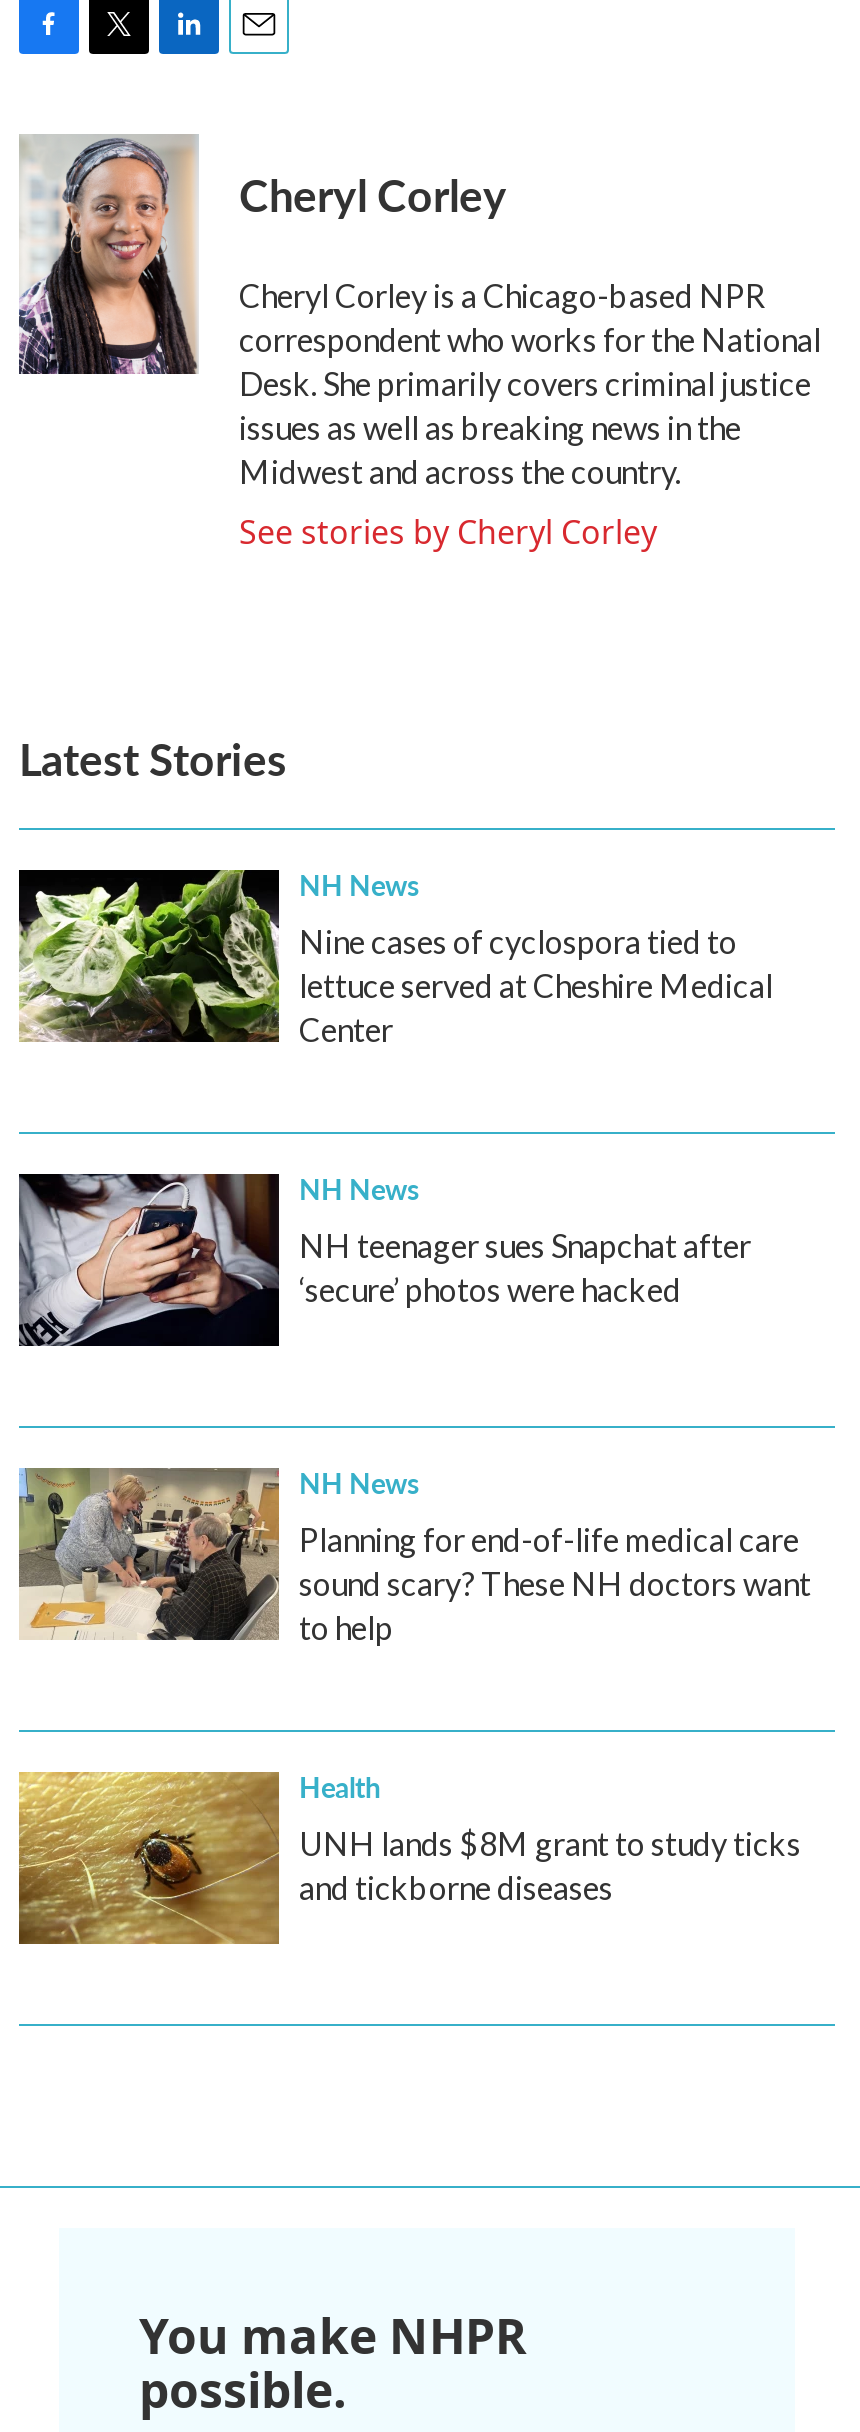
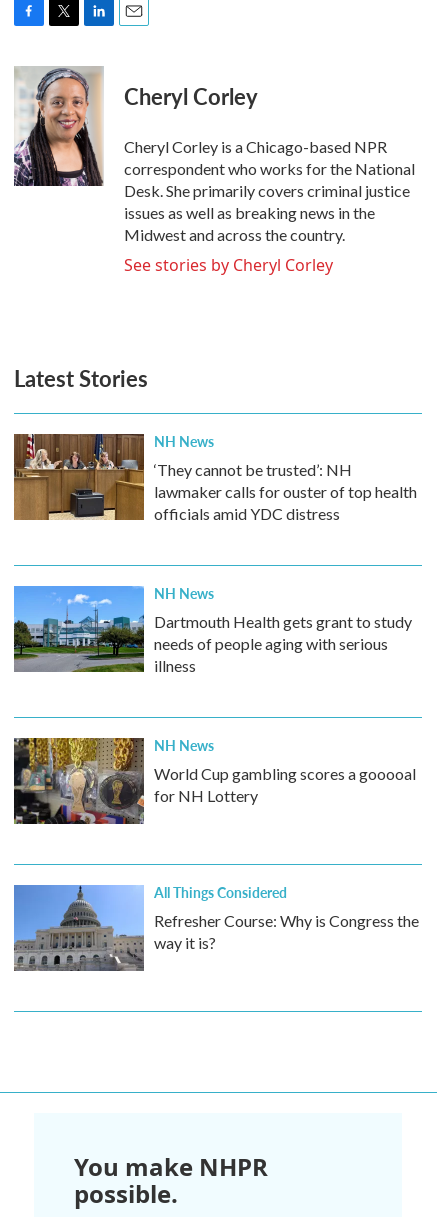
[17,868,773,1048] [image] | Nine cases of cyclospora tied to | lettuce served at Cheshire Medical | Center -> [13,433,417,523] [image] | ‘They cannot be trusted’: NH | lawmaker calls for ouster of top health | officials amid YDC distress
[17,1172,751,1348] [image] | NH teenager sues Snapchat after | ‘secure’ photos were hacked -> [13,585,412,675] [image] | Dartmouth Health gets grant to study | needs of people aging with serious | illness
[17,1468,811,1646] [image] | Planning for end-of-life medical care | sound scary? These NH doctors want | to help -> [13,737,416,825] [image] | World Cup gambling scores a gooooal | for NH Lottery
[17,1766,801,1946] [image] | Health | UNH lands $8M grant to study ticks | and tickborne diseases -> [13,882,419,972] [image] | All Things Considered | Refresher Course: Why is Congress the | way it is?

